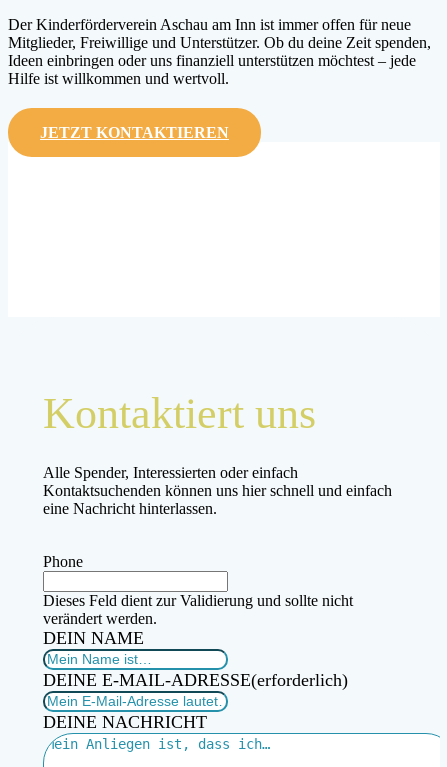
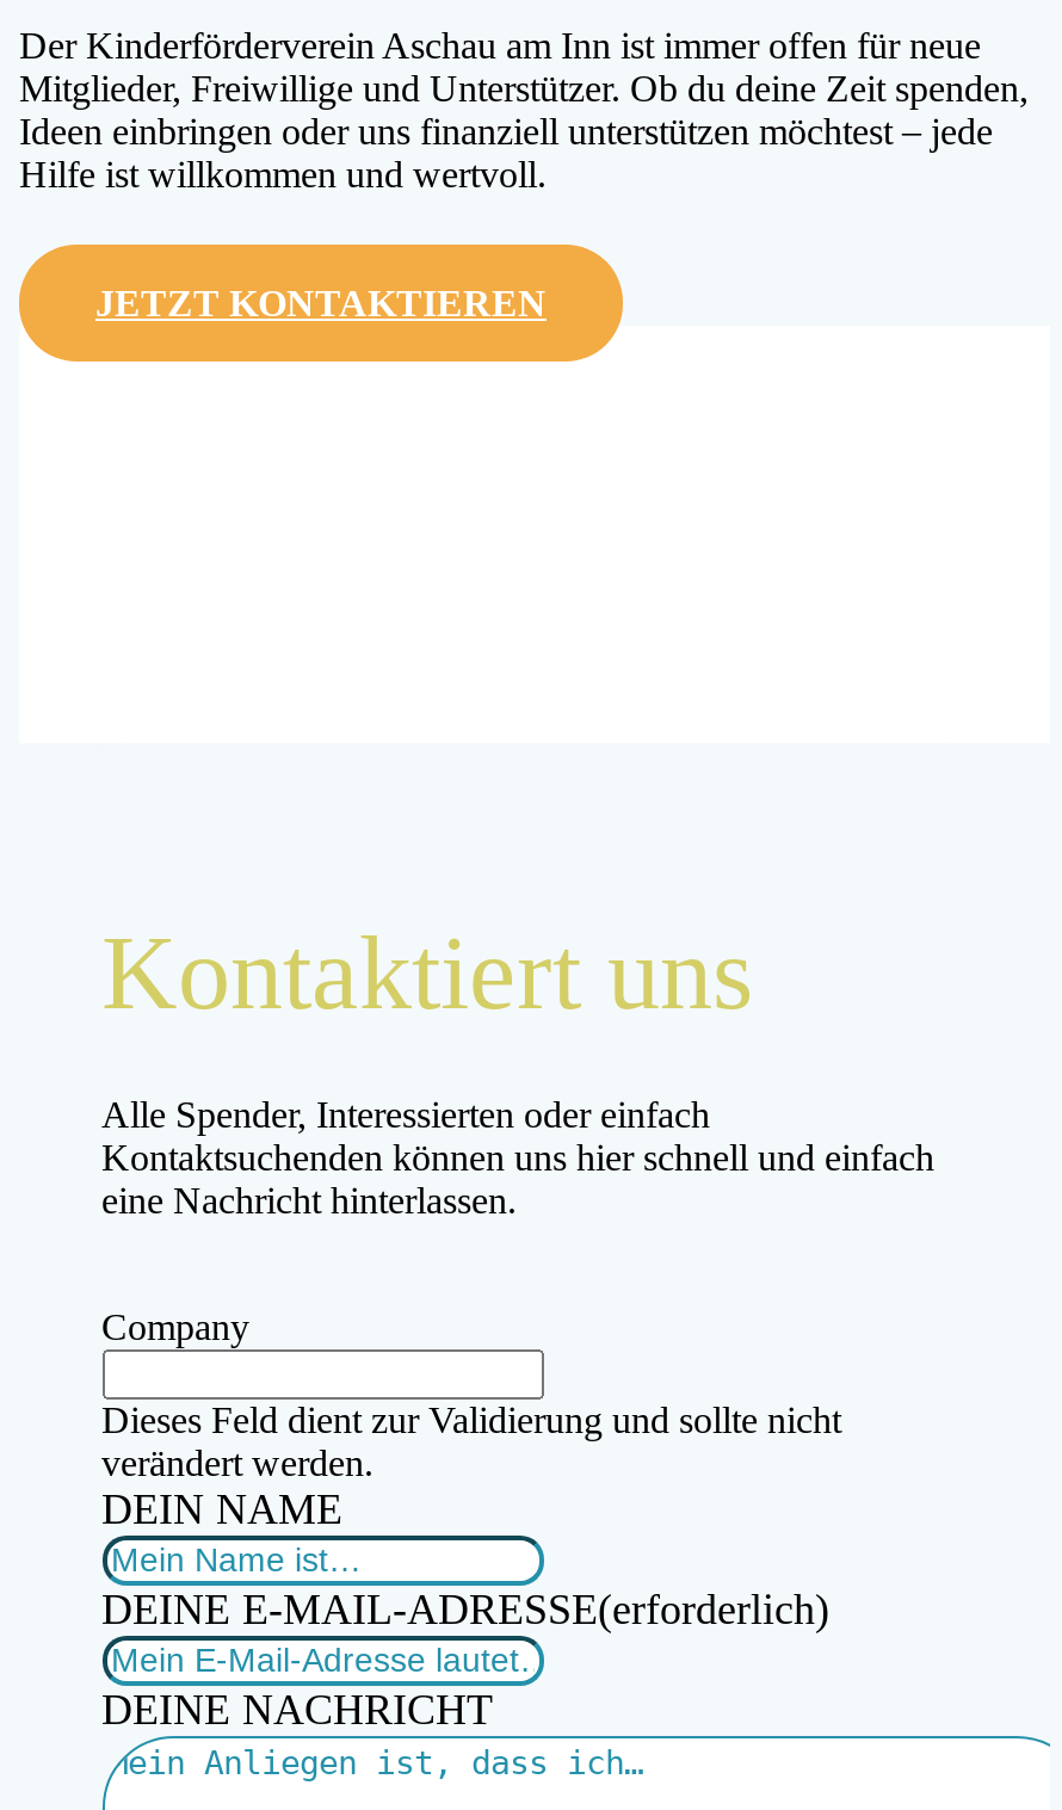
[42,553,82,570] Phone -> [101,1306,249,1347] Company

